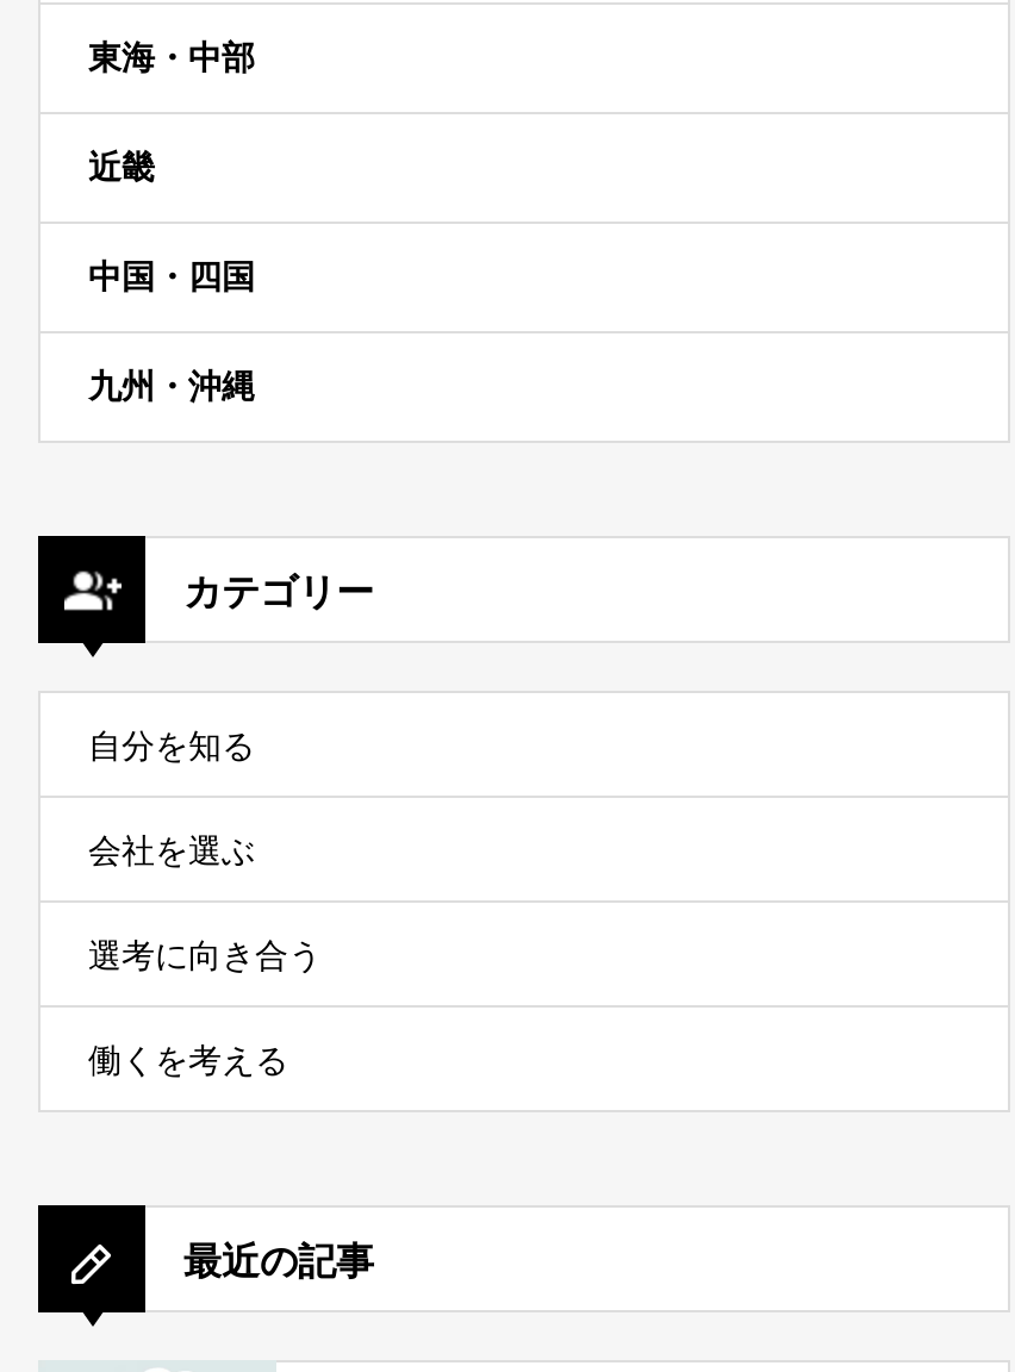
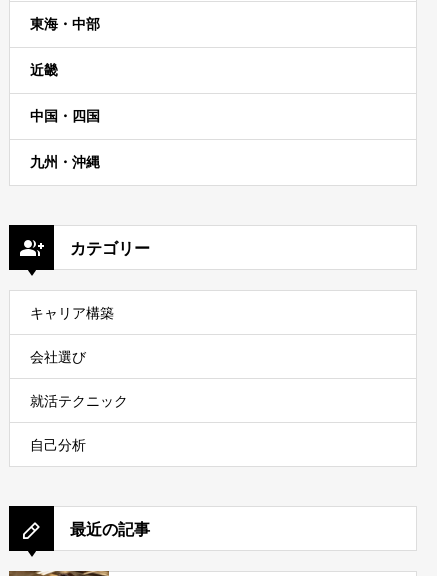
[88,726,255,765] 自分を知る -> [30,305,114,321] キャリア構築
[88,831,255,869] 会社を選ぶ -> [30,349,86,365] 会社選び
[88,936,322,974] 選考に向き合う -> [30,393,128,409] 就活テクニック
[88,1041,288,1079] 働くを考える -> [30,437,86,453] 自己分析

